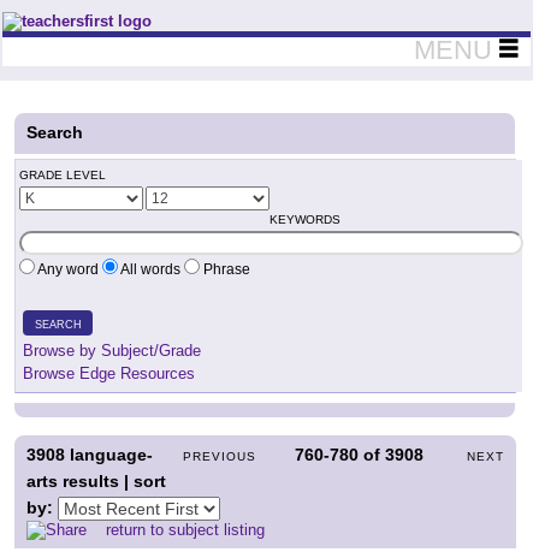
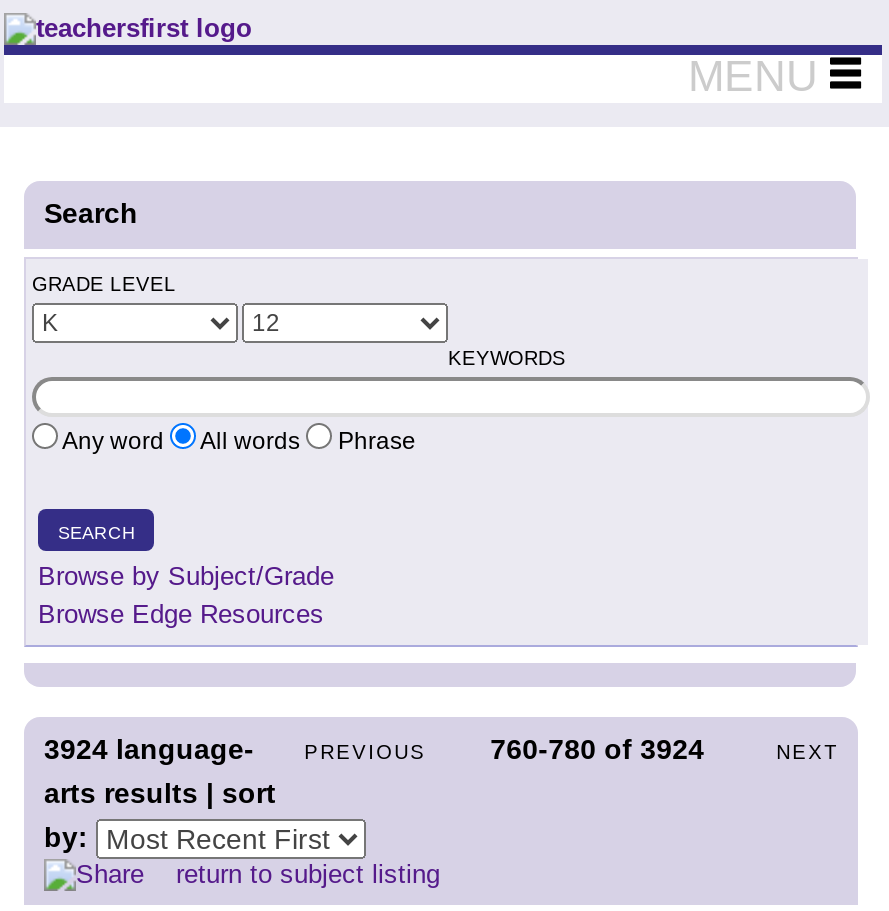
[26,445,153,464] 3908 language- -> [44,733,254,765] 3924 language-
[295,445,424,464] 760-780 of 3908 -> [490,733,704,765] 760-780 of 3924

